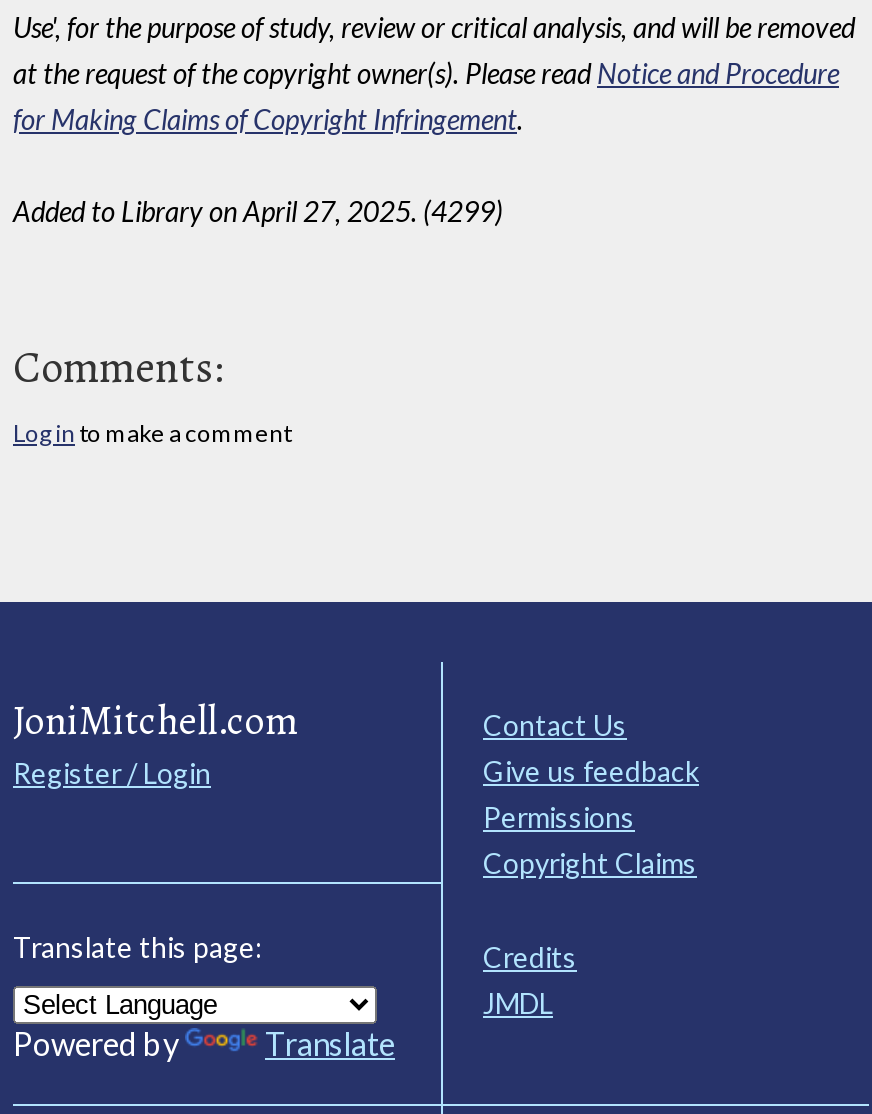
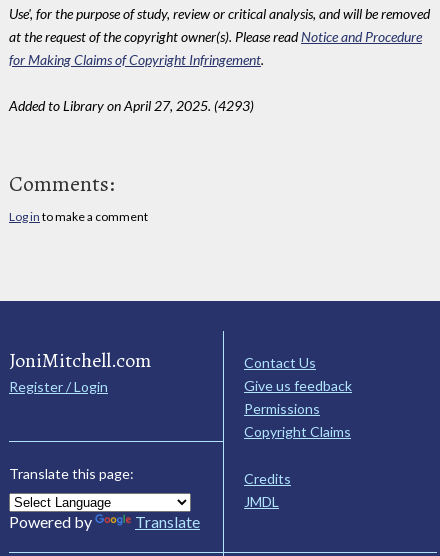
[13,194,503,228] Added to Library on April 27, 2025. (4299) -> [9,97,254,114] Added to Library on April 27, 2025. (4293)

